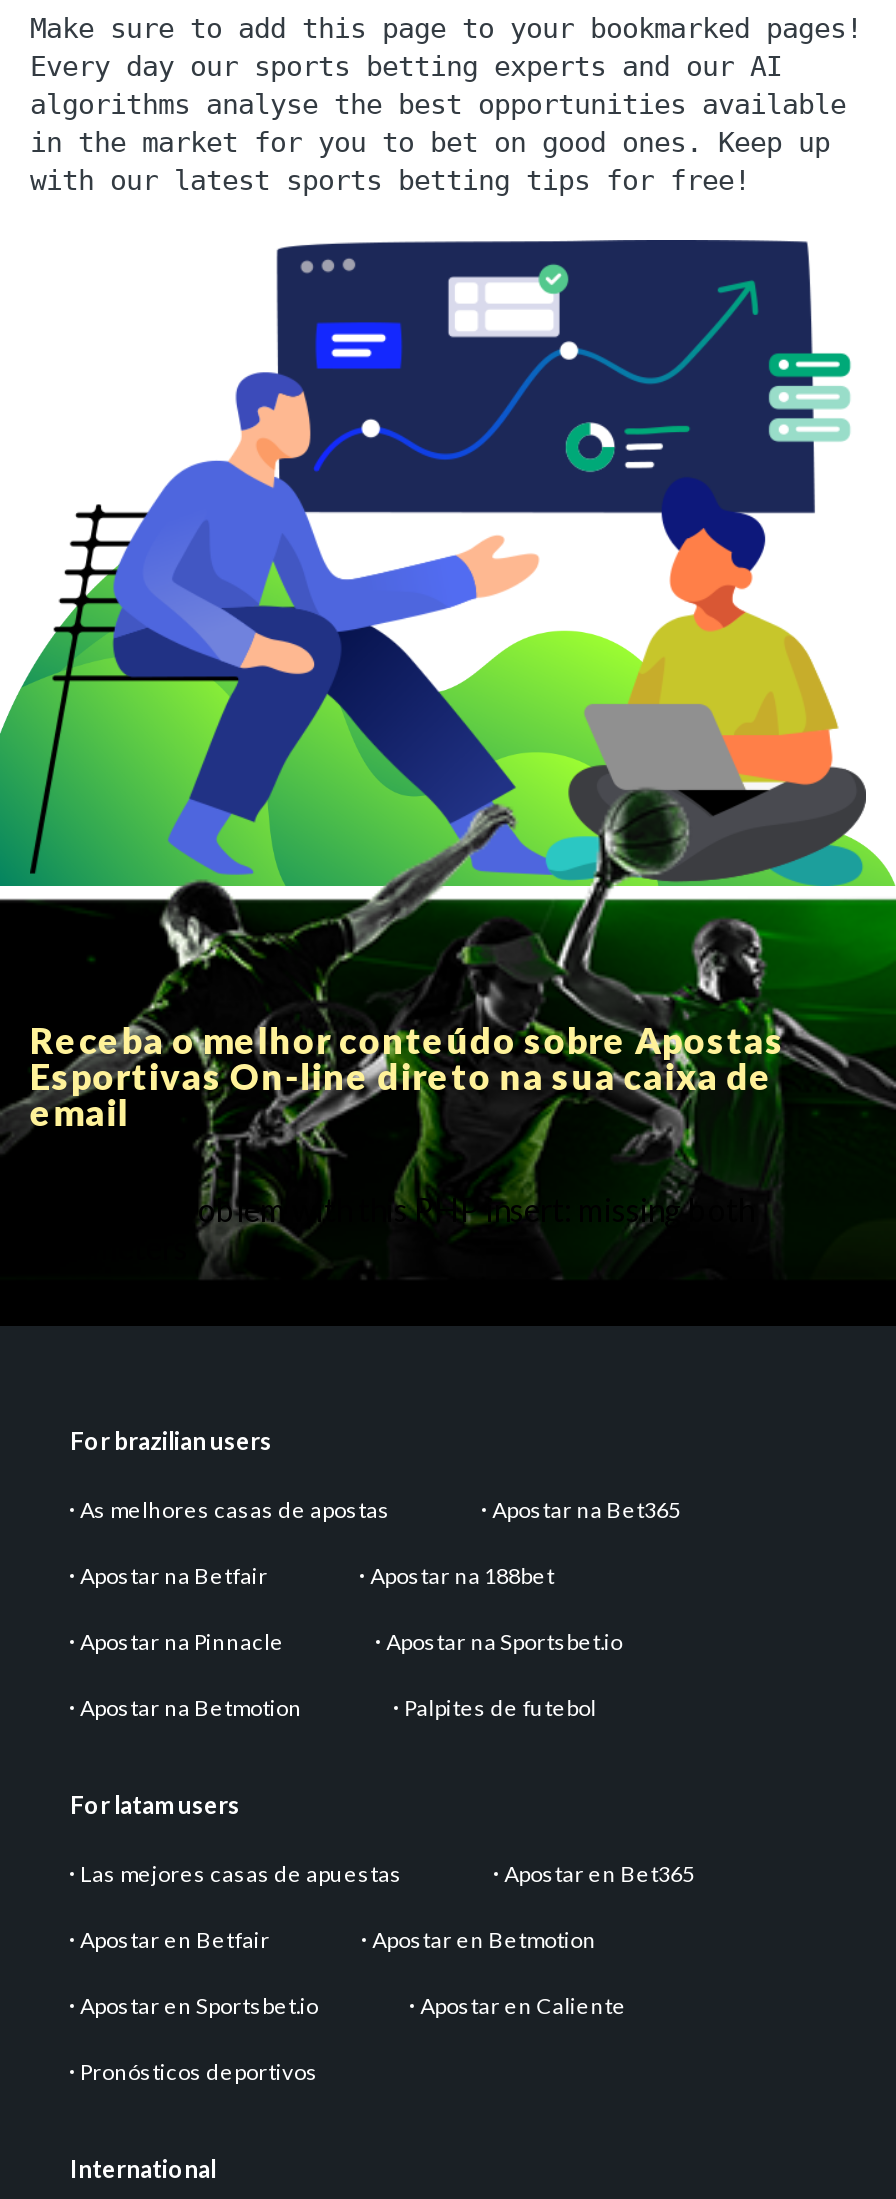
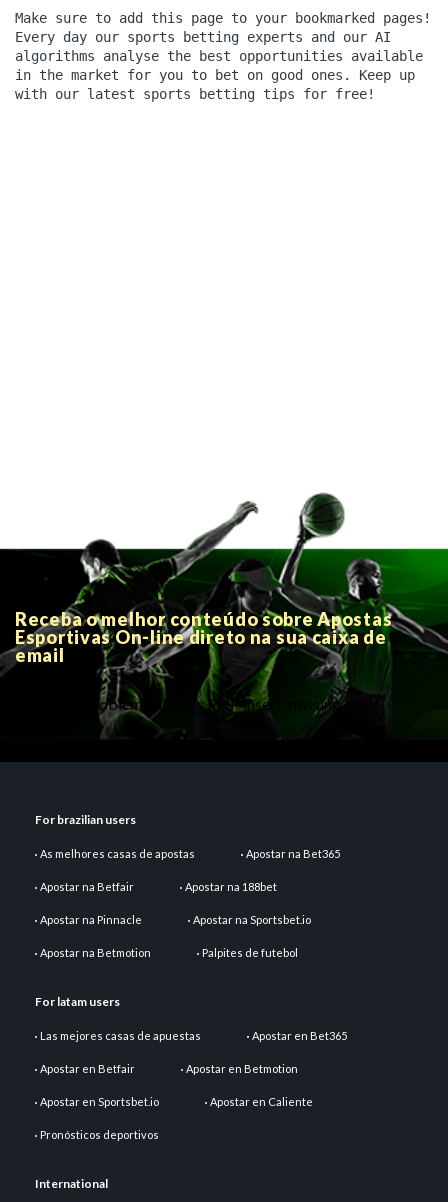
[6,238,890,900] [image] -> none

